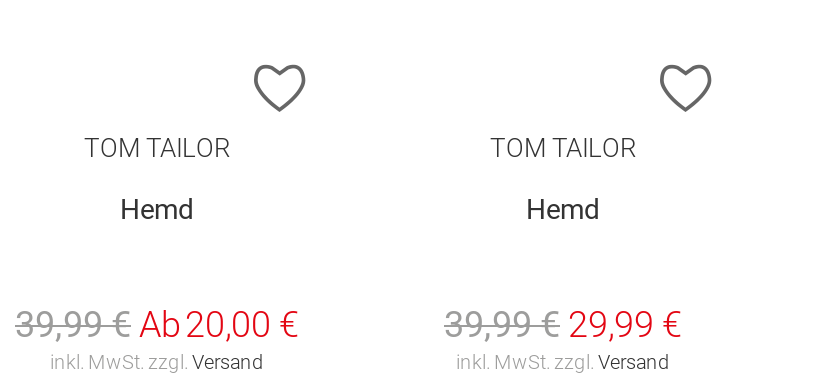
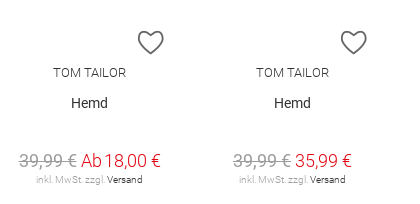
[15,303,299,345] 39,99 € Ab 20,00 € -> [18,150,160,171] 39,99 € Ab 18,00 €
[444,303,682,345] 39,99 € 29,99 € -> [233,150,352,171] 39,99 € 35,99 €

